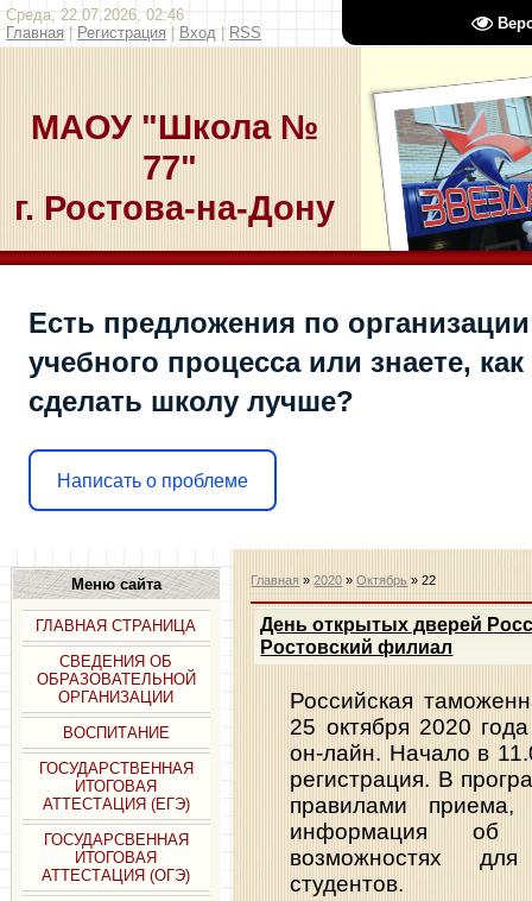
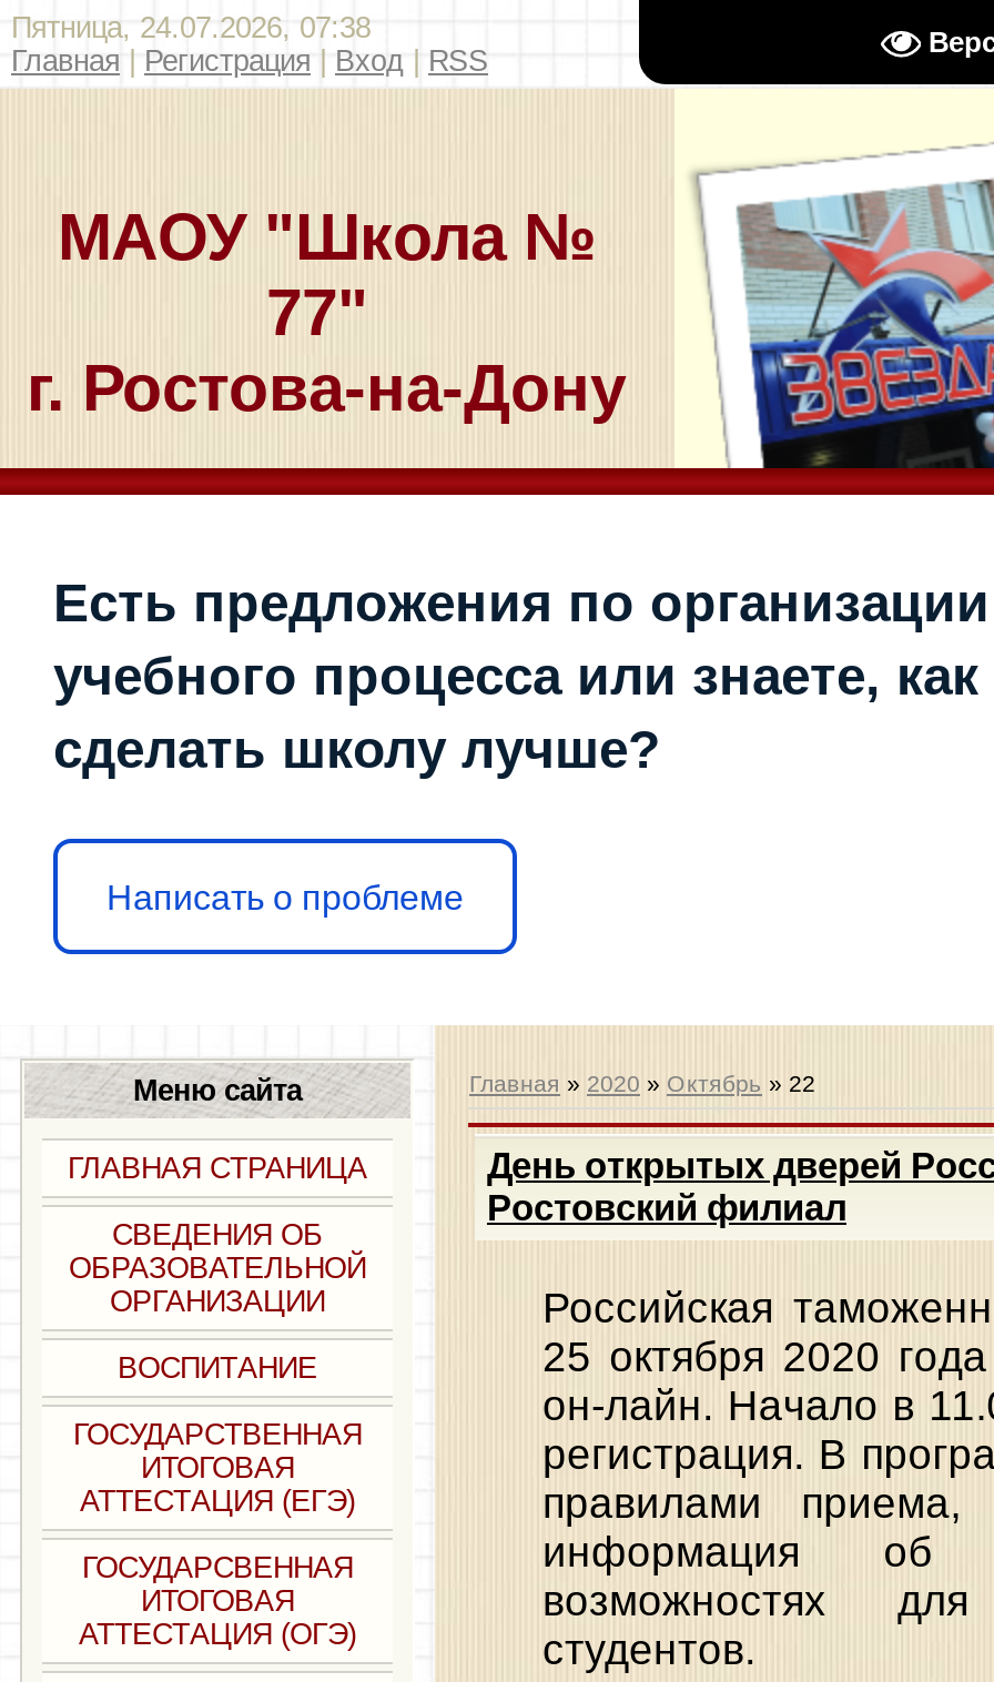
[6,6,184,24] Среда, 22.07.2026, 02:46 -> [11,11,371,44] Пятница, 24.07.2026, 07:38

